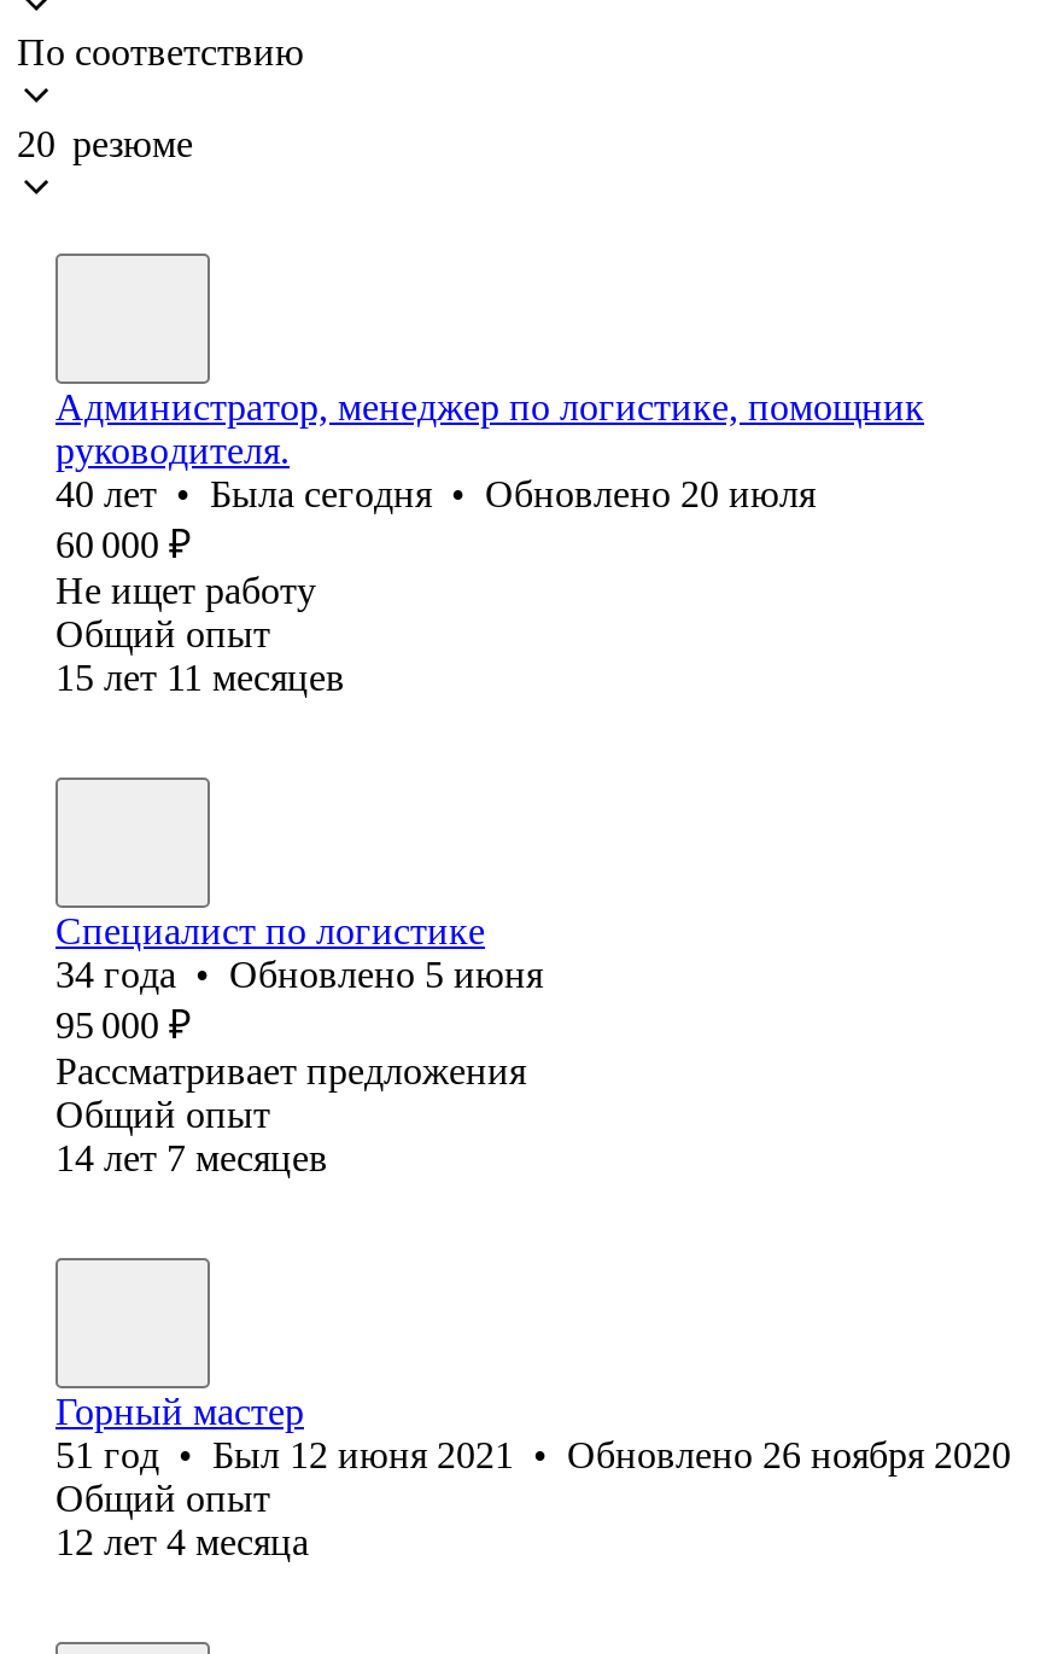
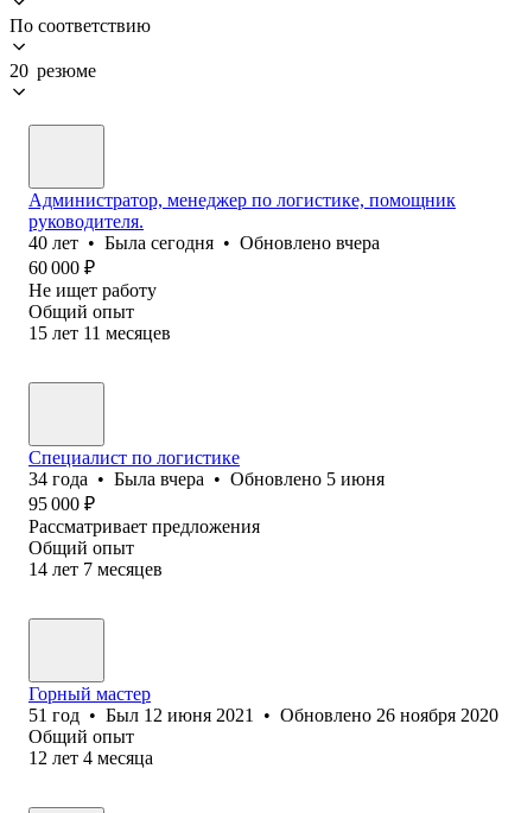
[55,473,816,514] 40 лет • Была сегодня • Обновлено 20 июля -> [28,233,380,253] 40 лет • Была сегодня • Обновлено вчера
[55,954,543,995] 34 года • Обновлено 5 июня -> [28,469,385,489] 34 года • Была вчера • Обновлено 5 июня

